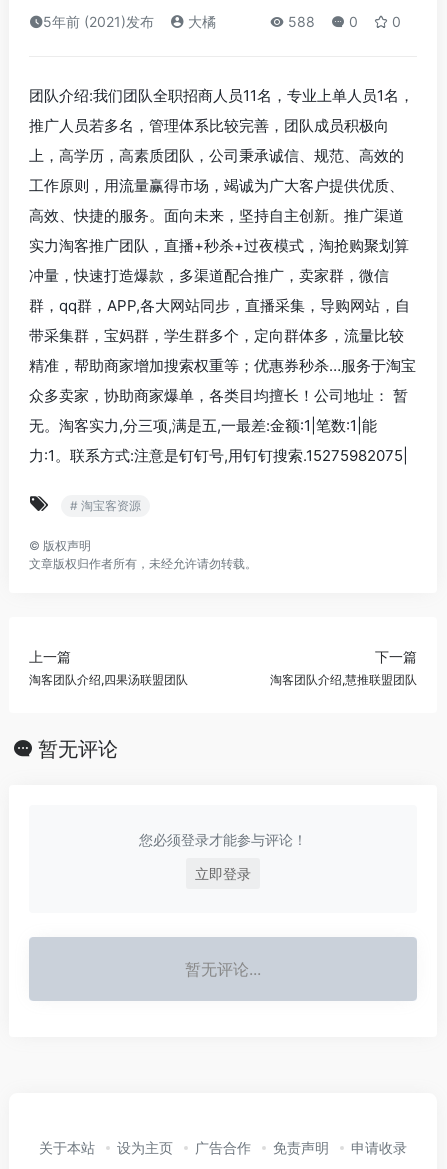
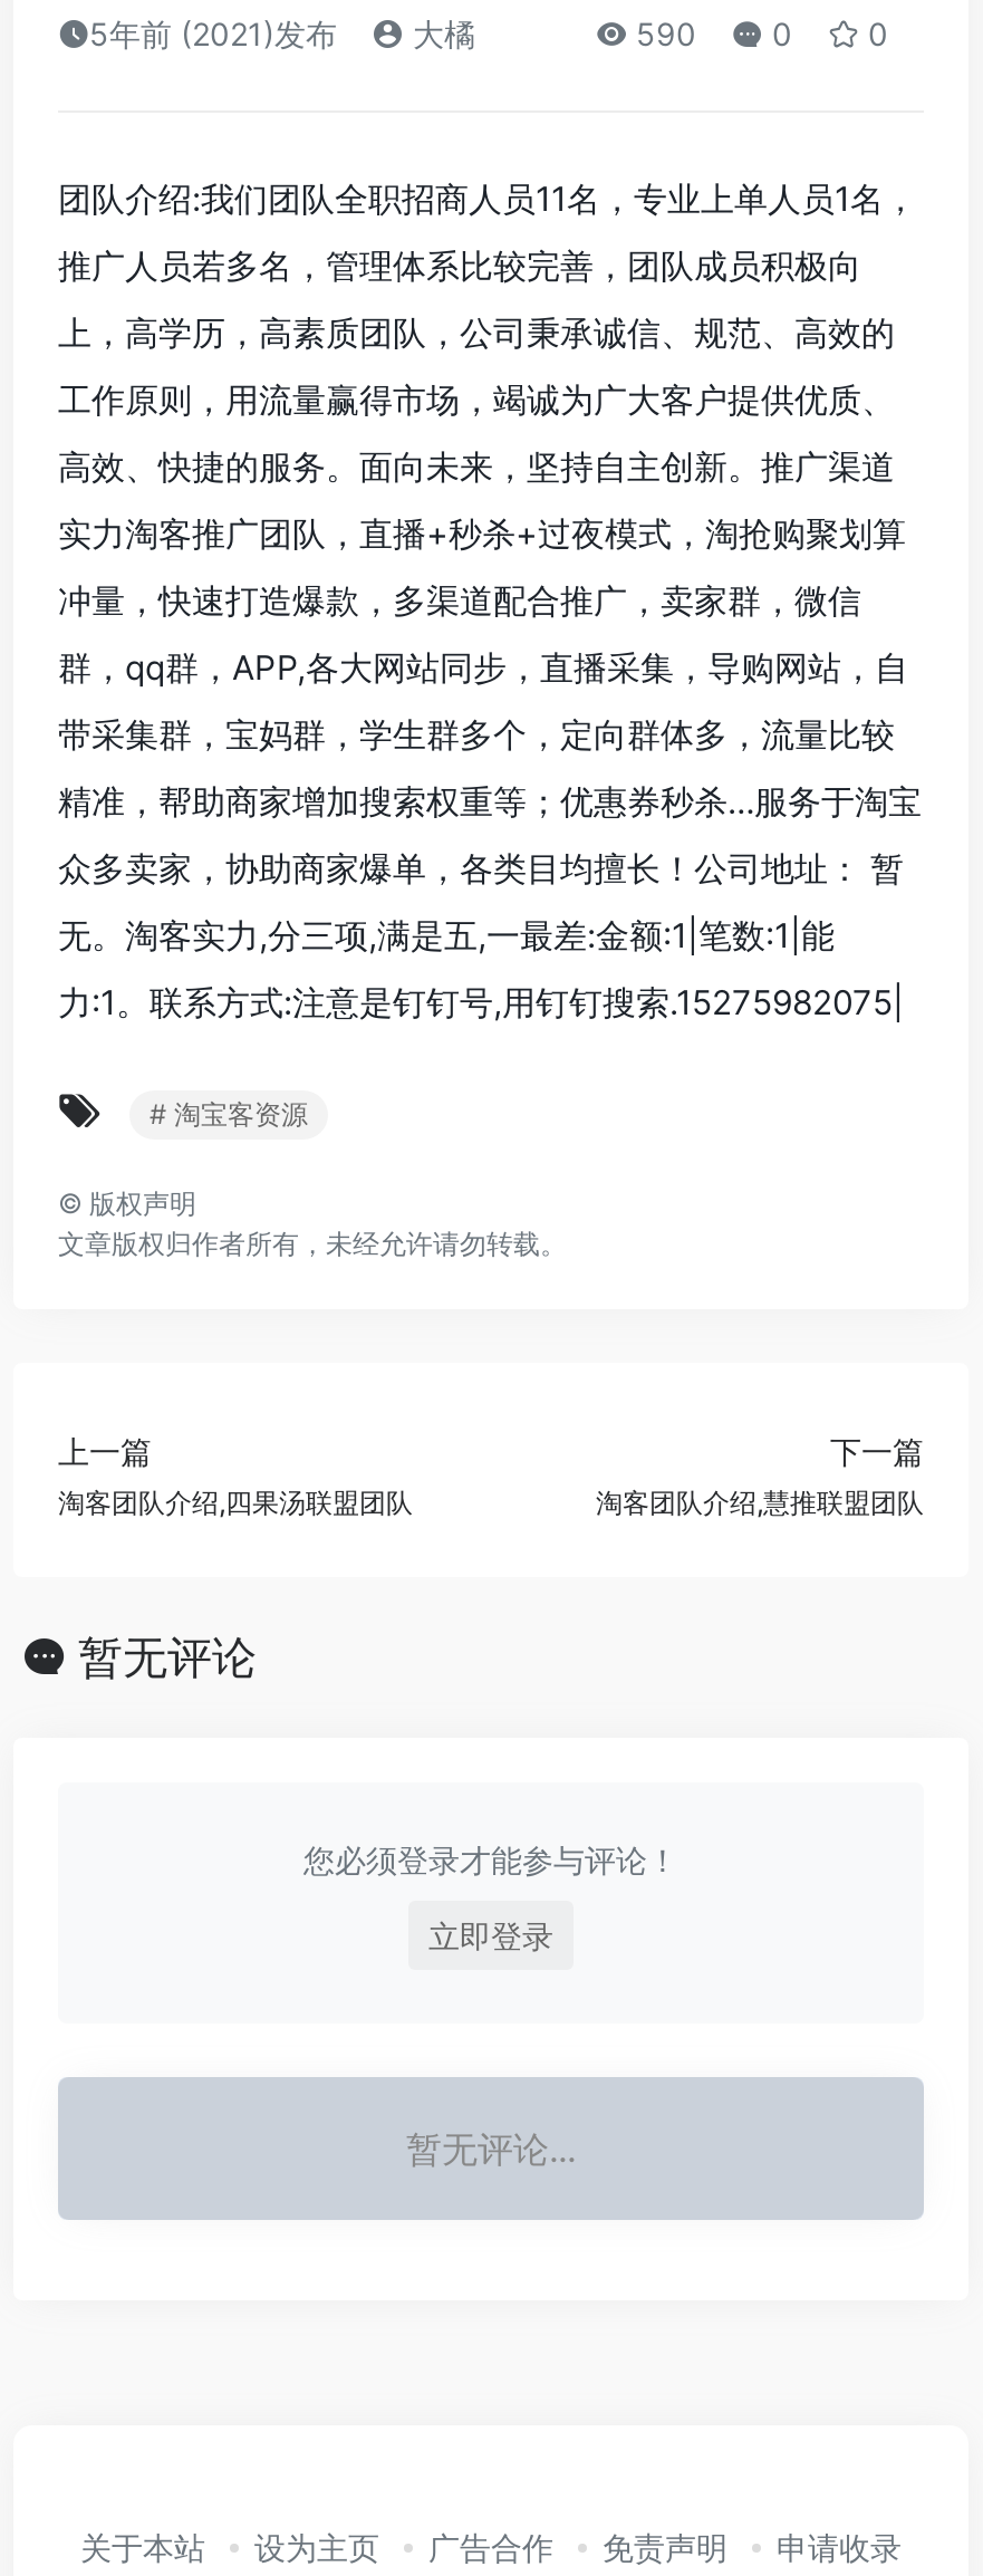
[284,13,401,30] 588 0 0 -> [627,15,888,52] 590 0 0

